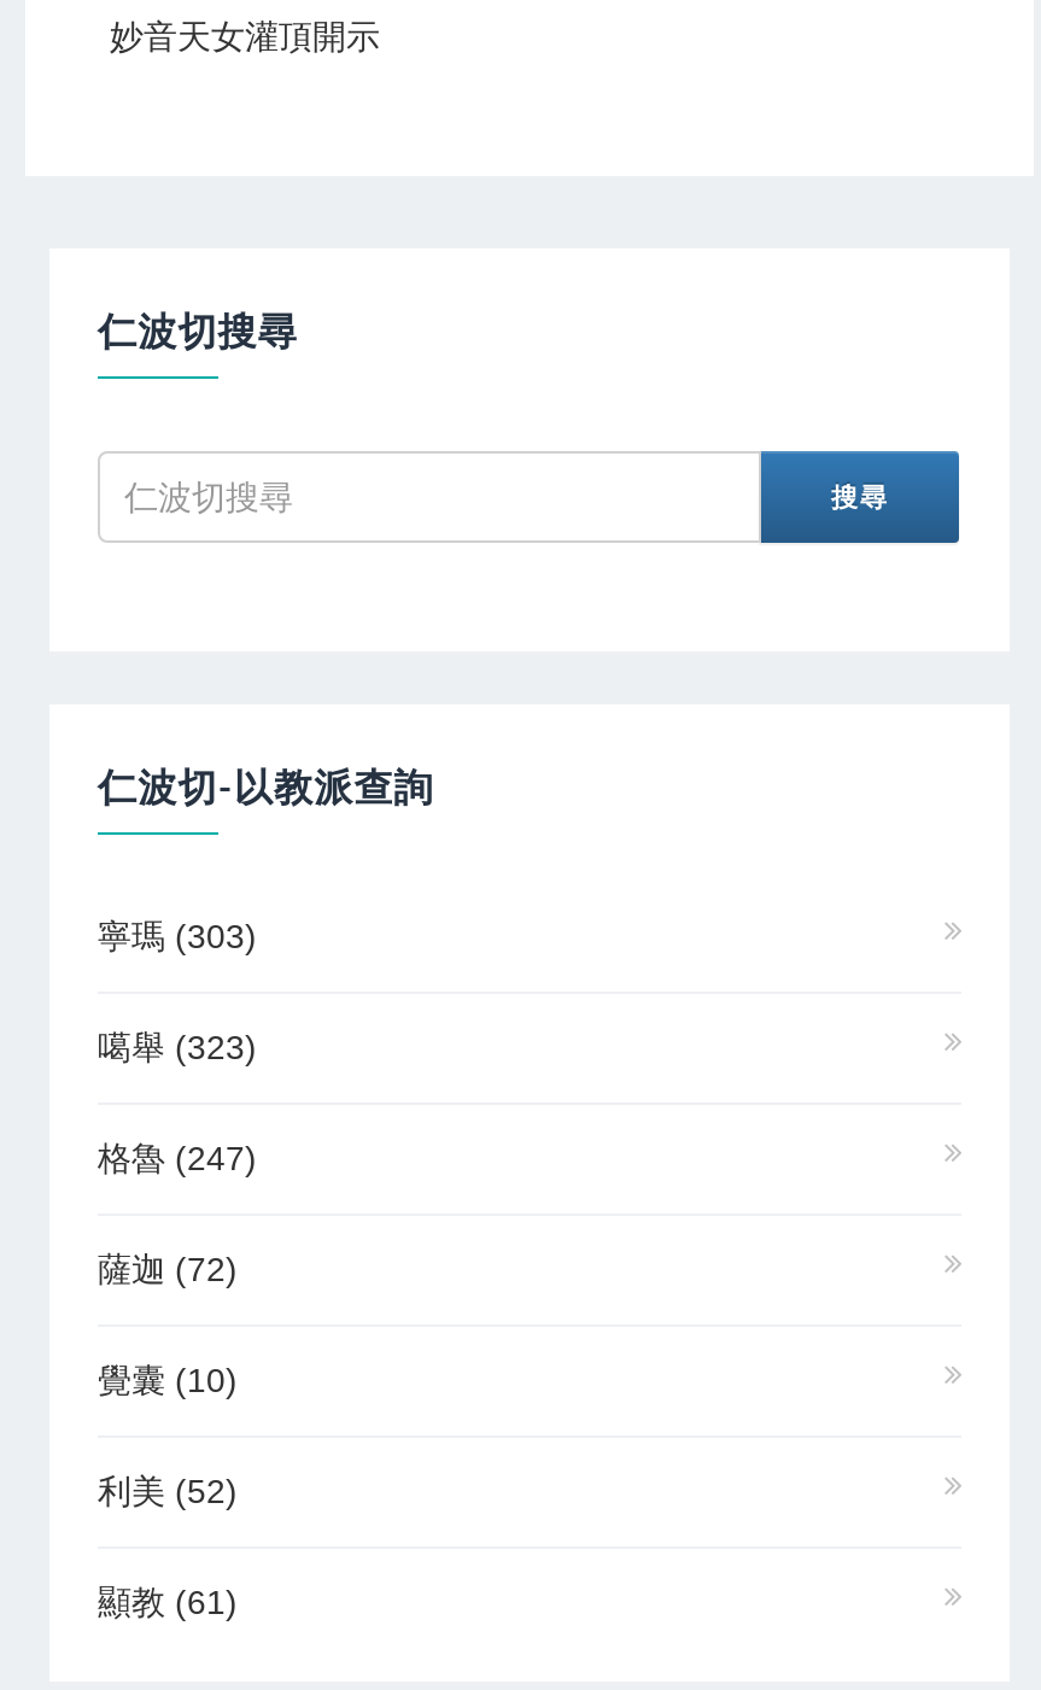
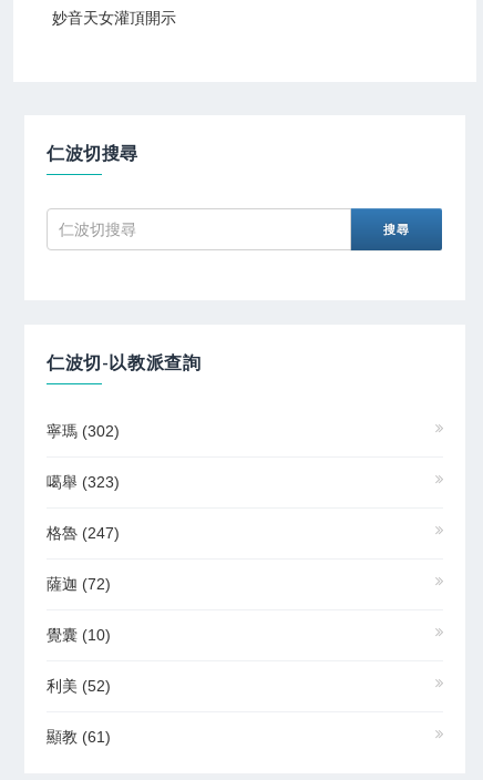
[98,916,257,954] 寧瑪(303) -> [47,422,120,439] 寧瑪(302)

